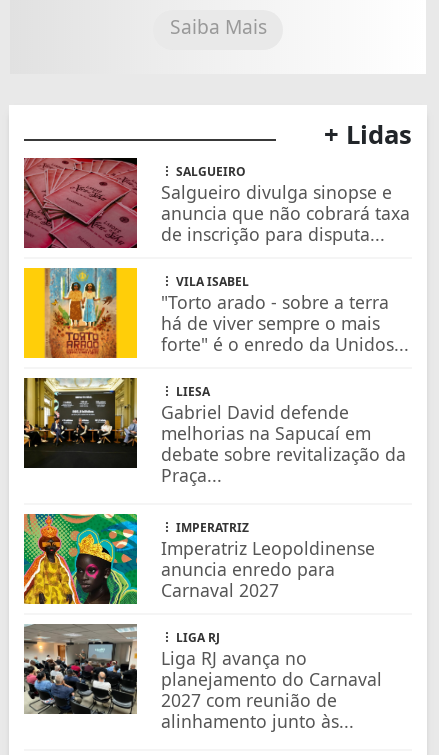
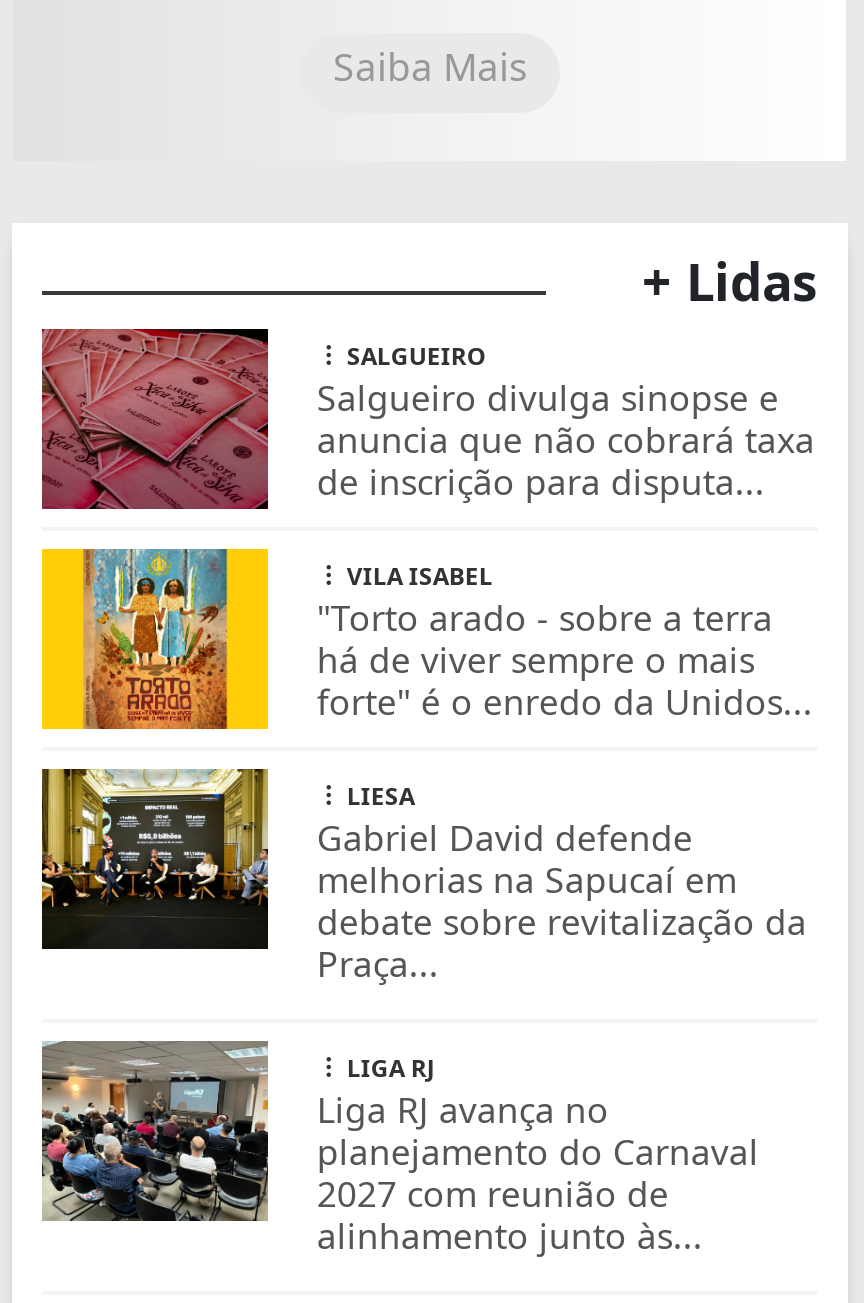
[23,513,375,605] [image] | IMPERATRIZ | Imperatriz Leopoldinense | anuncia enredo para | Carnaval 2027 -> none

